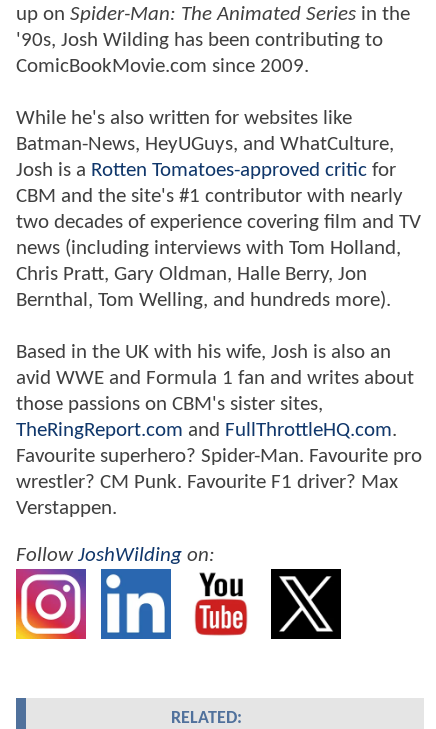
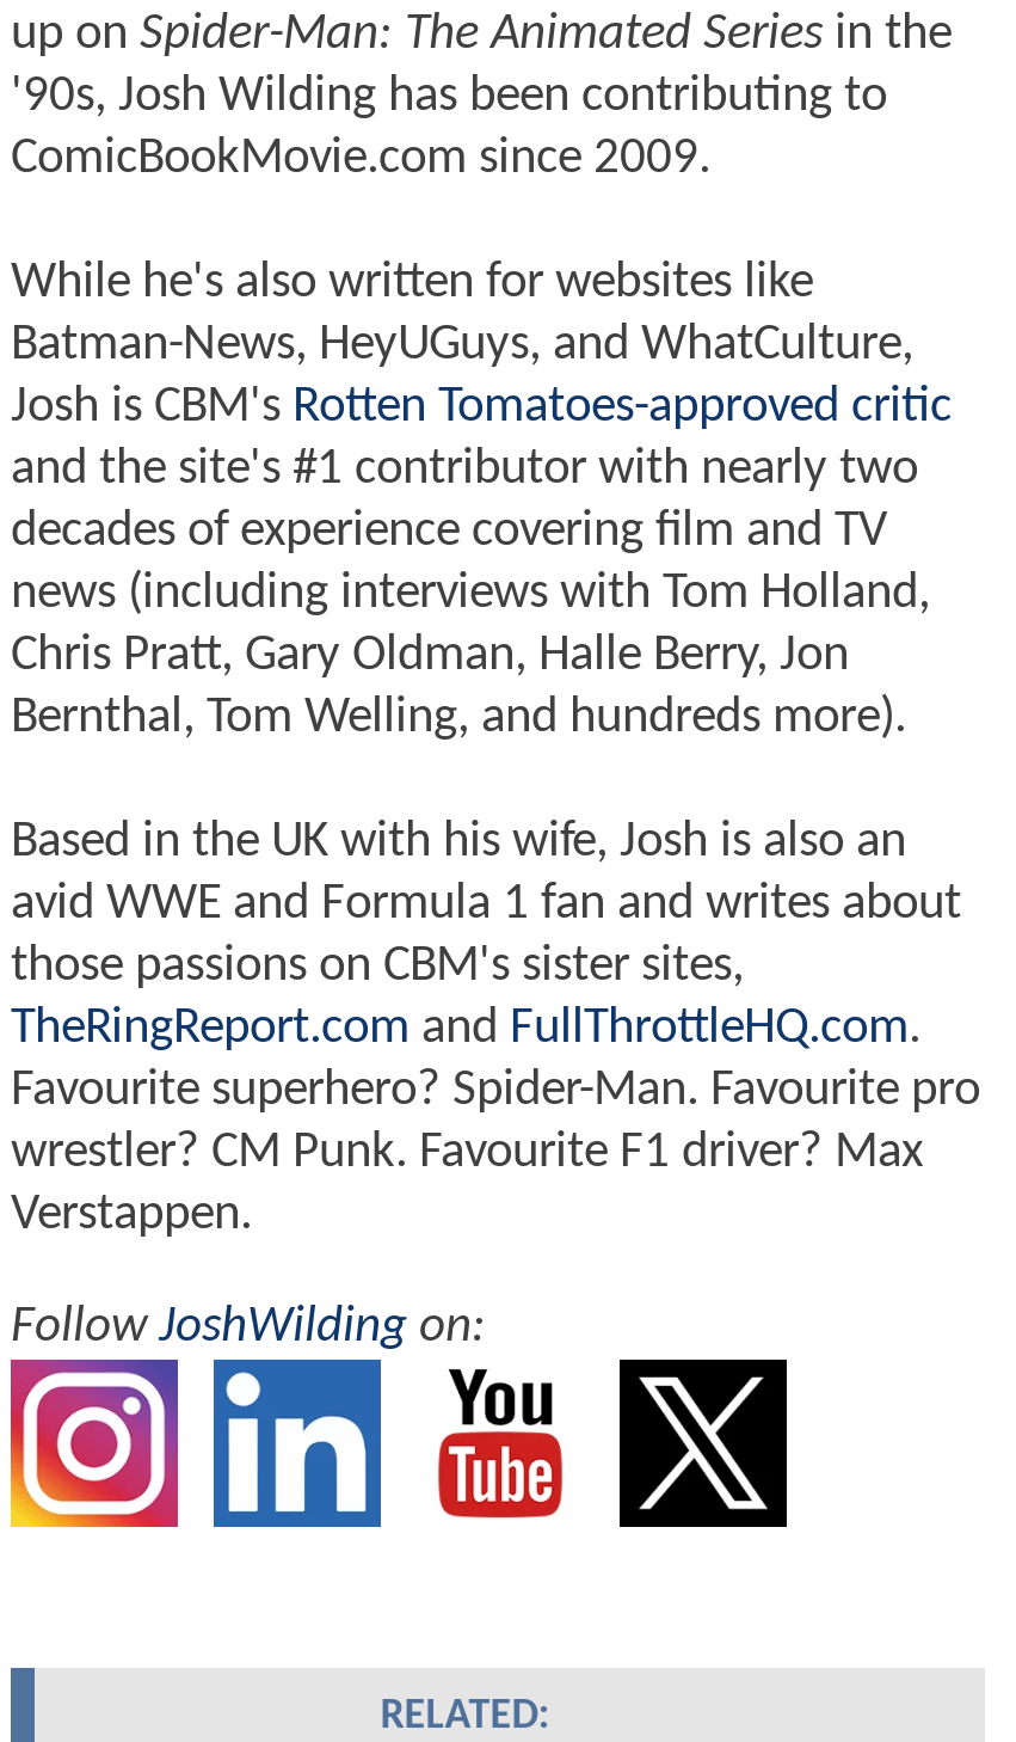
[16,159,421,232] Josh is a Rotten Tomatoes-approved critic for | CBM and the site's #1 contributor with nearly | two decades of experience covering film and TV -> [11,381,952,556] Josh is CBM's Rotten Tomatoes-approved critic | and the site's #1 contributor with nearly two | decades of experience covering film and TV

